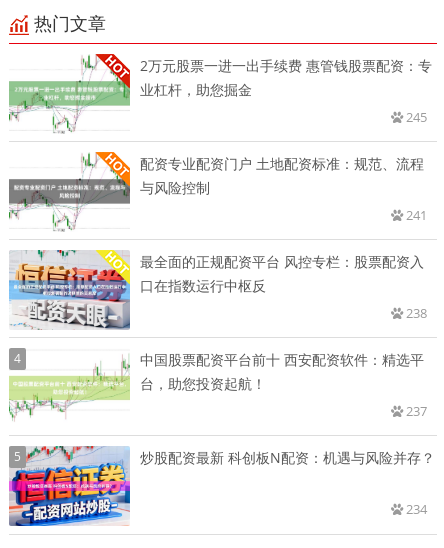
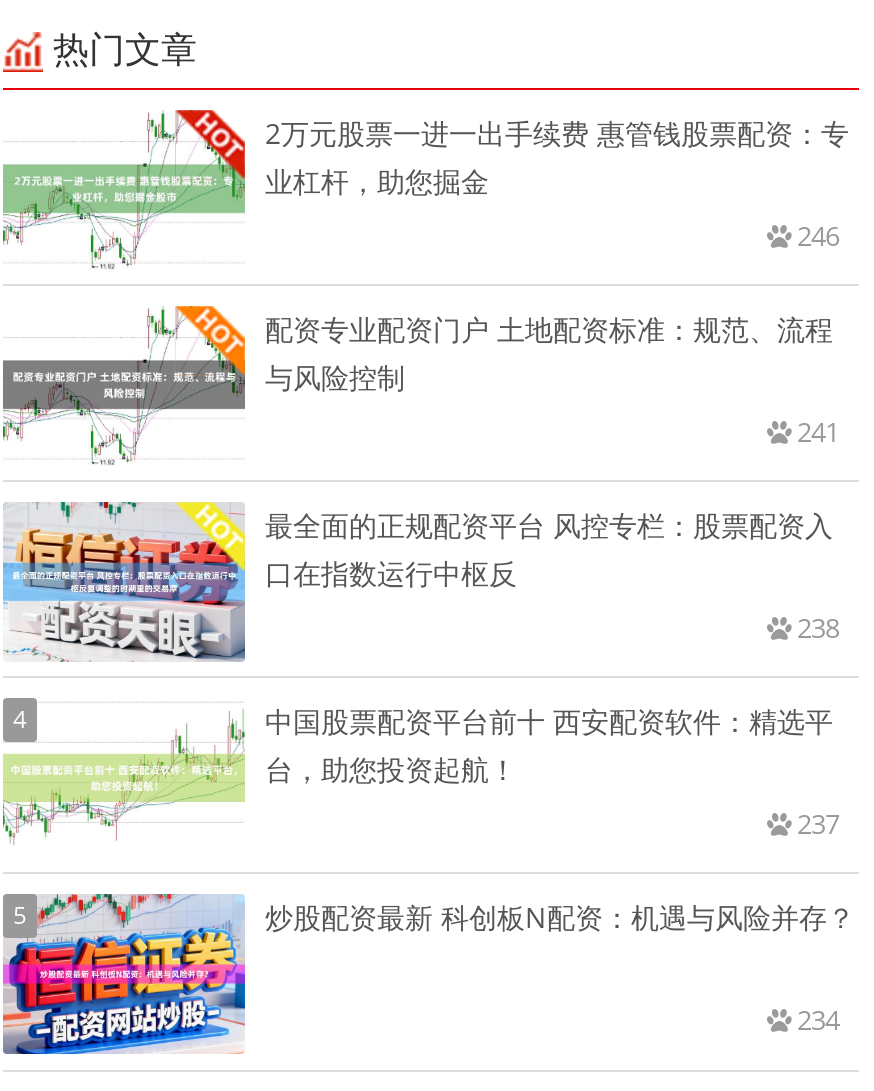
[406,108,427,126] 245 -> [797,218,839,254] 246

